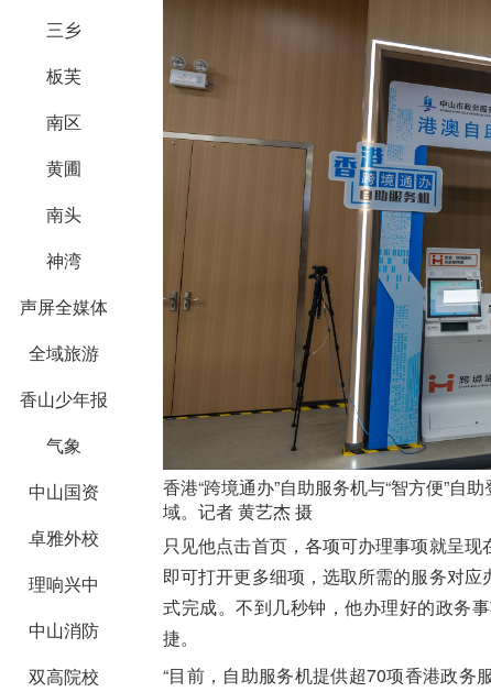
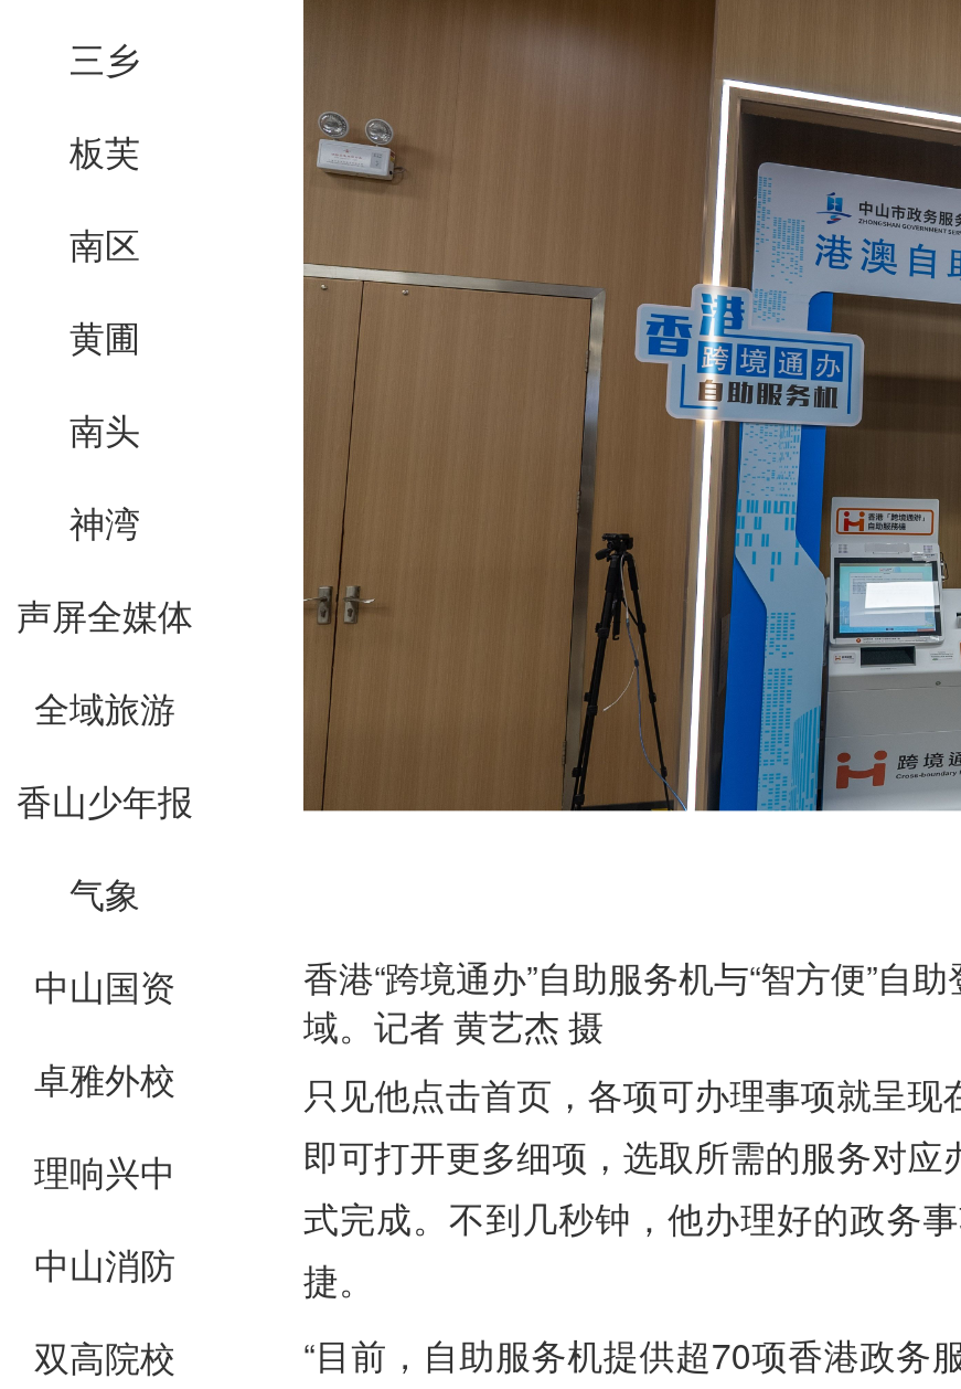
[162,403,488,471] [image] -> none

